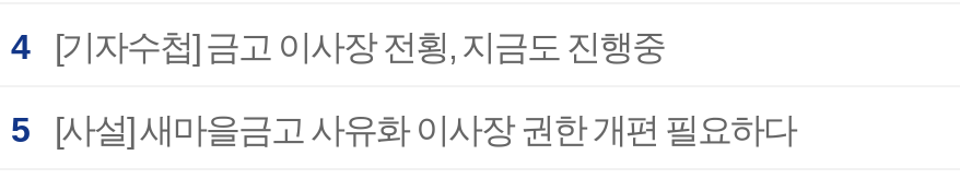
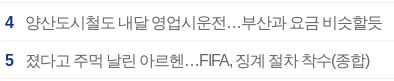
[55,28,665,65] [기자수첩] 금고 이사장 전횡, 지금도 진행중 -> [25,14,382,31] 양산도시철도 내달 영업시운전…부산과 요금 비슷할듯
[55,111,796,148] [사설] 새마을금고 사유화 이사장 권한 개편 필요하다 -> [25,52,369,69] 졌다고 주먹 날린 아르헨…FIFA, 징계 절차 착수(종합)

